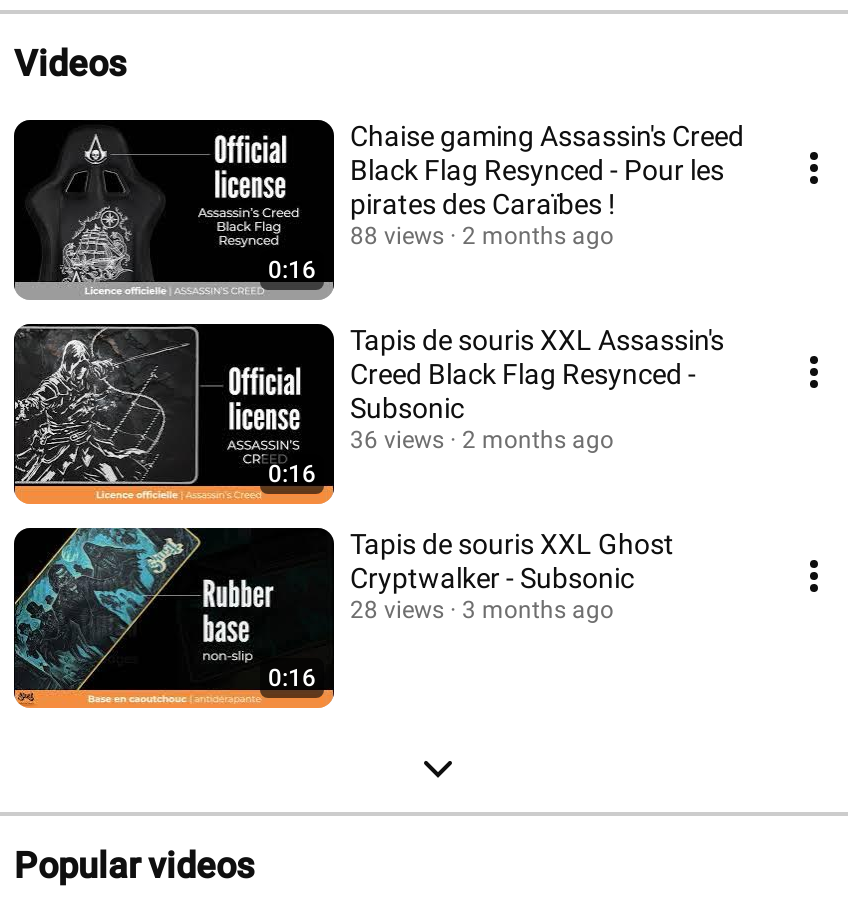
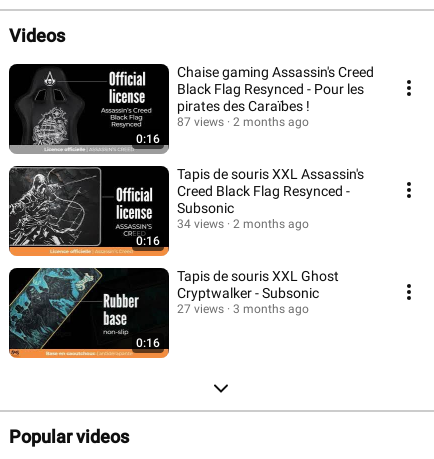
[350,221,614,249] 88 views 2 months ago -> [177,114,309,128] 87 views 2 months ago
[350,425,614,453] 36 views 2 months ago -> [177,216,309,230] 34 views 2 months ago
[350,595,614,623] 28 views 3 months ago -> [177,301,309,315] 27 views 3 months ago

